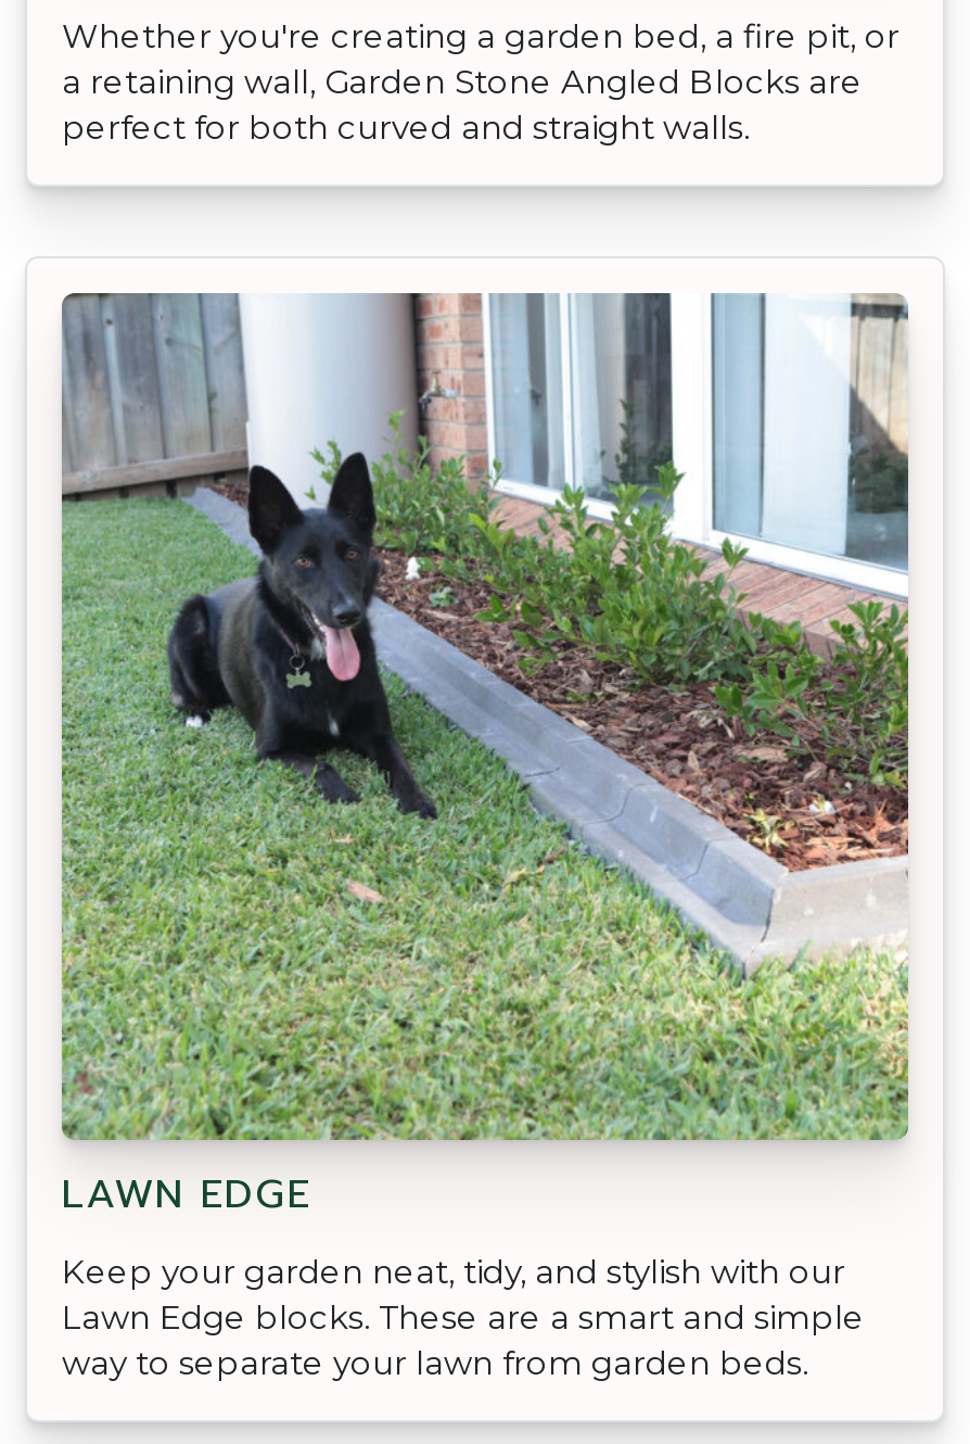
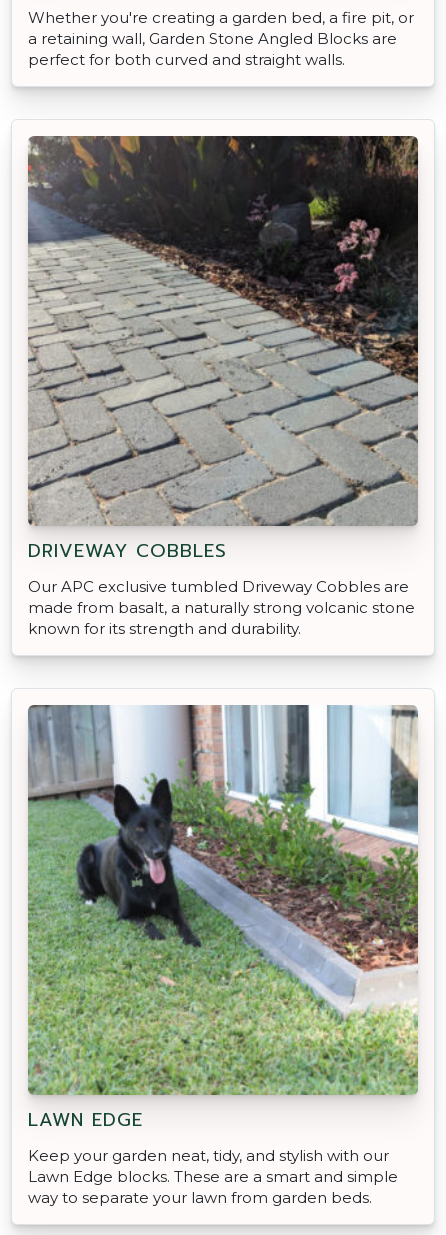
none -> [27,135,419,638] [image] | DRIVEWAY COBBLES | Our APC exclusive tumbled Driveway Cobbles are | made from basalt, a naturally strong volcanic stone | known for its strength and durability.

